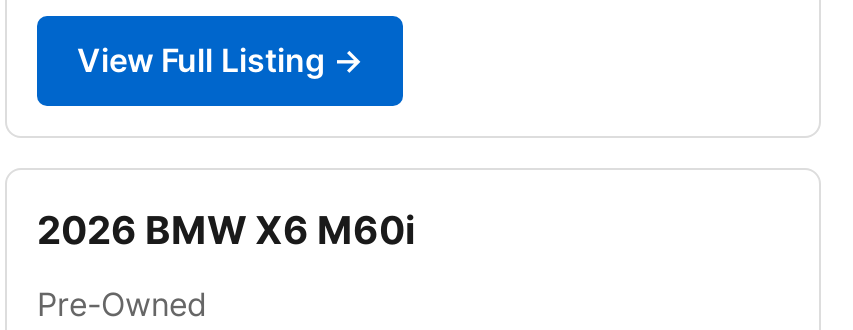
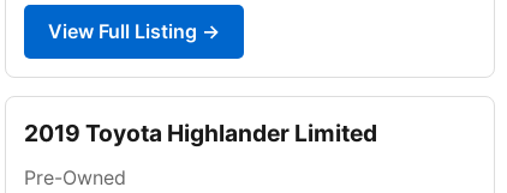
[37,206,415,254] 2026 BMW X6 M60i -> [24,119,377,147] 2019 Toyota Highlander Limited

